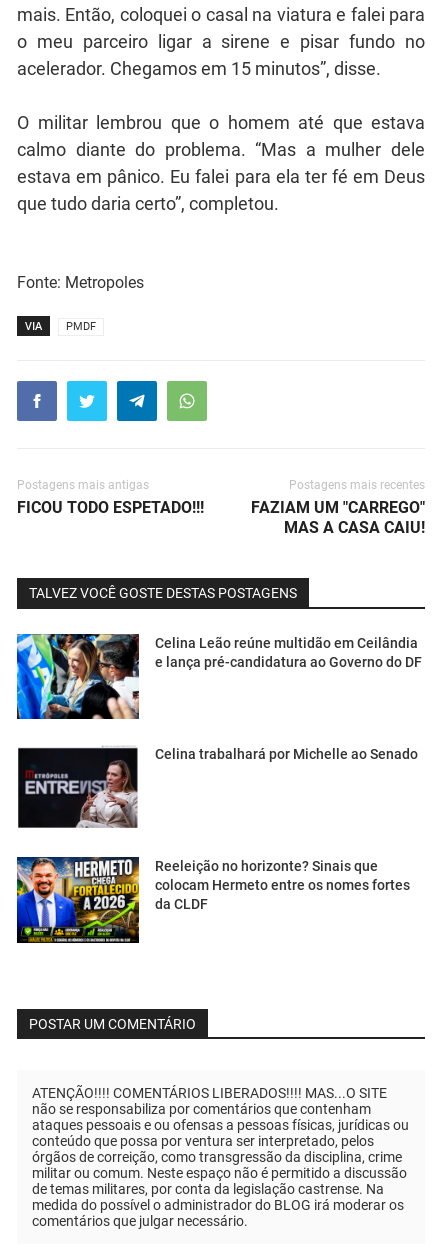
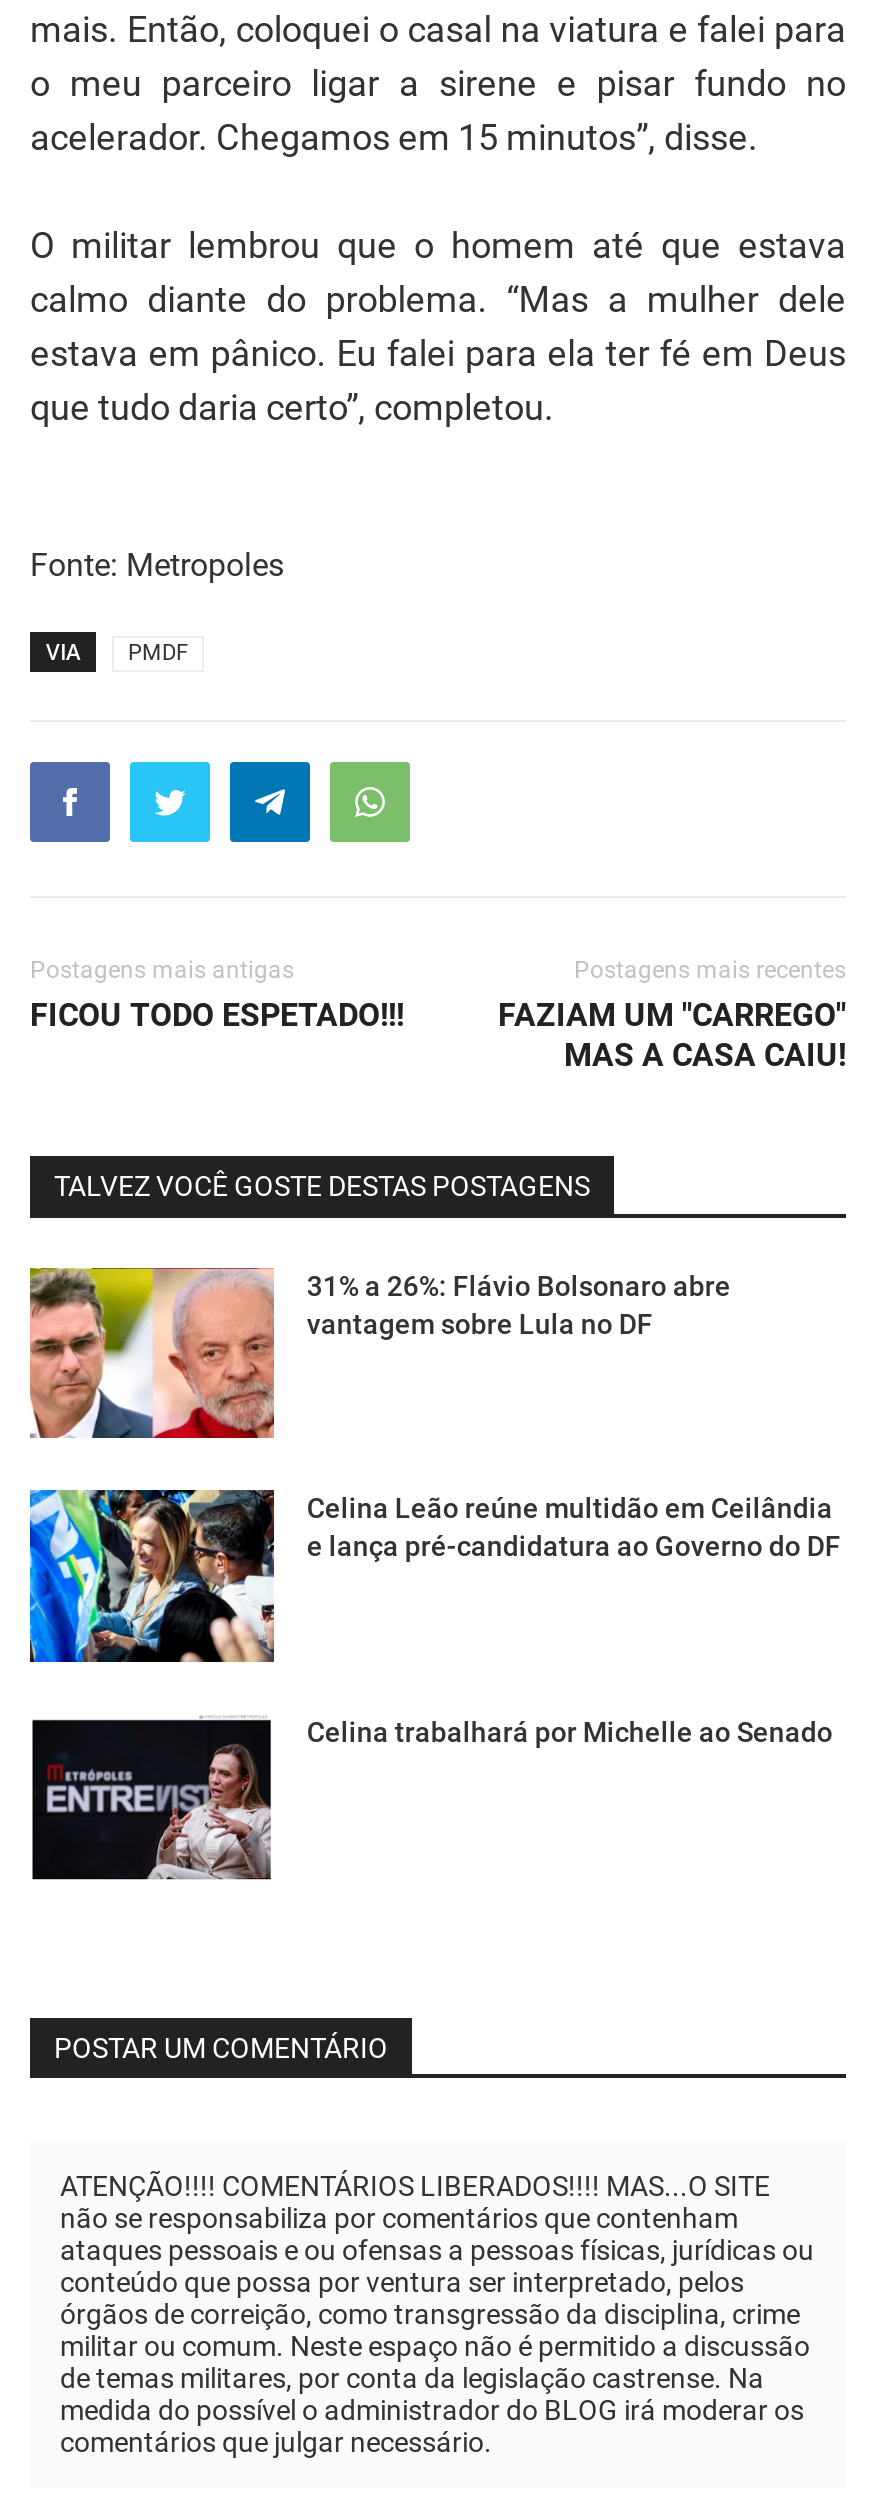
none -> [28,1266,731,1440] [image] | 31% a 26%: Flávio Bolsonaro abre | vantagem sobre Lula no DF
moved [15,631,422,762] -> [26,1486,841,1748]: [image] | Celina Leão reúne multidão em Ceilândia | e lança pré-candidatura ao Governo do DF | Celina trabalhará por Michelle ao Senado
moved [20,749,140,830] -> [36,1722,276,1884]: [image]
[16,856,410,944] [image] | Reeleição no horizonte? Sinais que | colocam Hermeto entre os nomes fortes | da CLDF -> none

